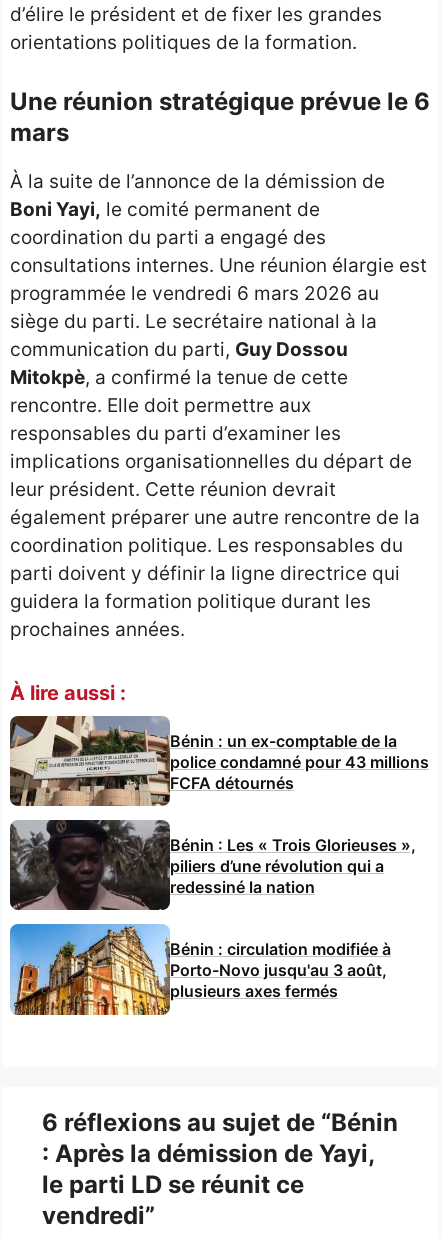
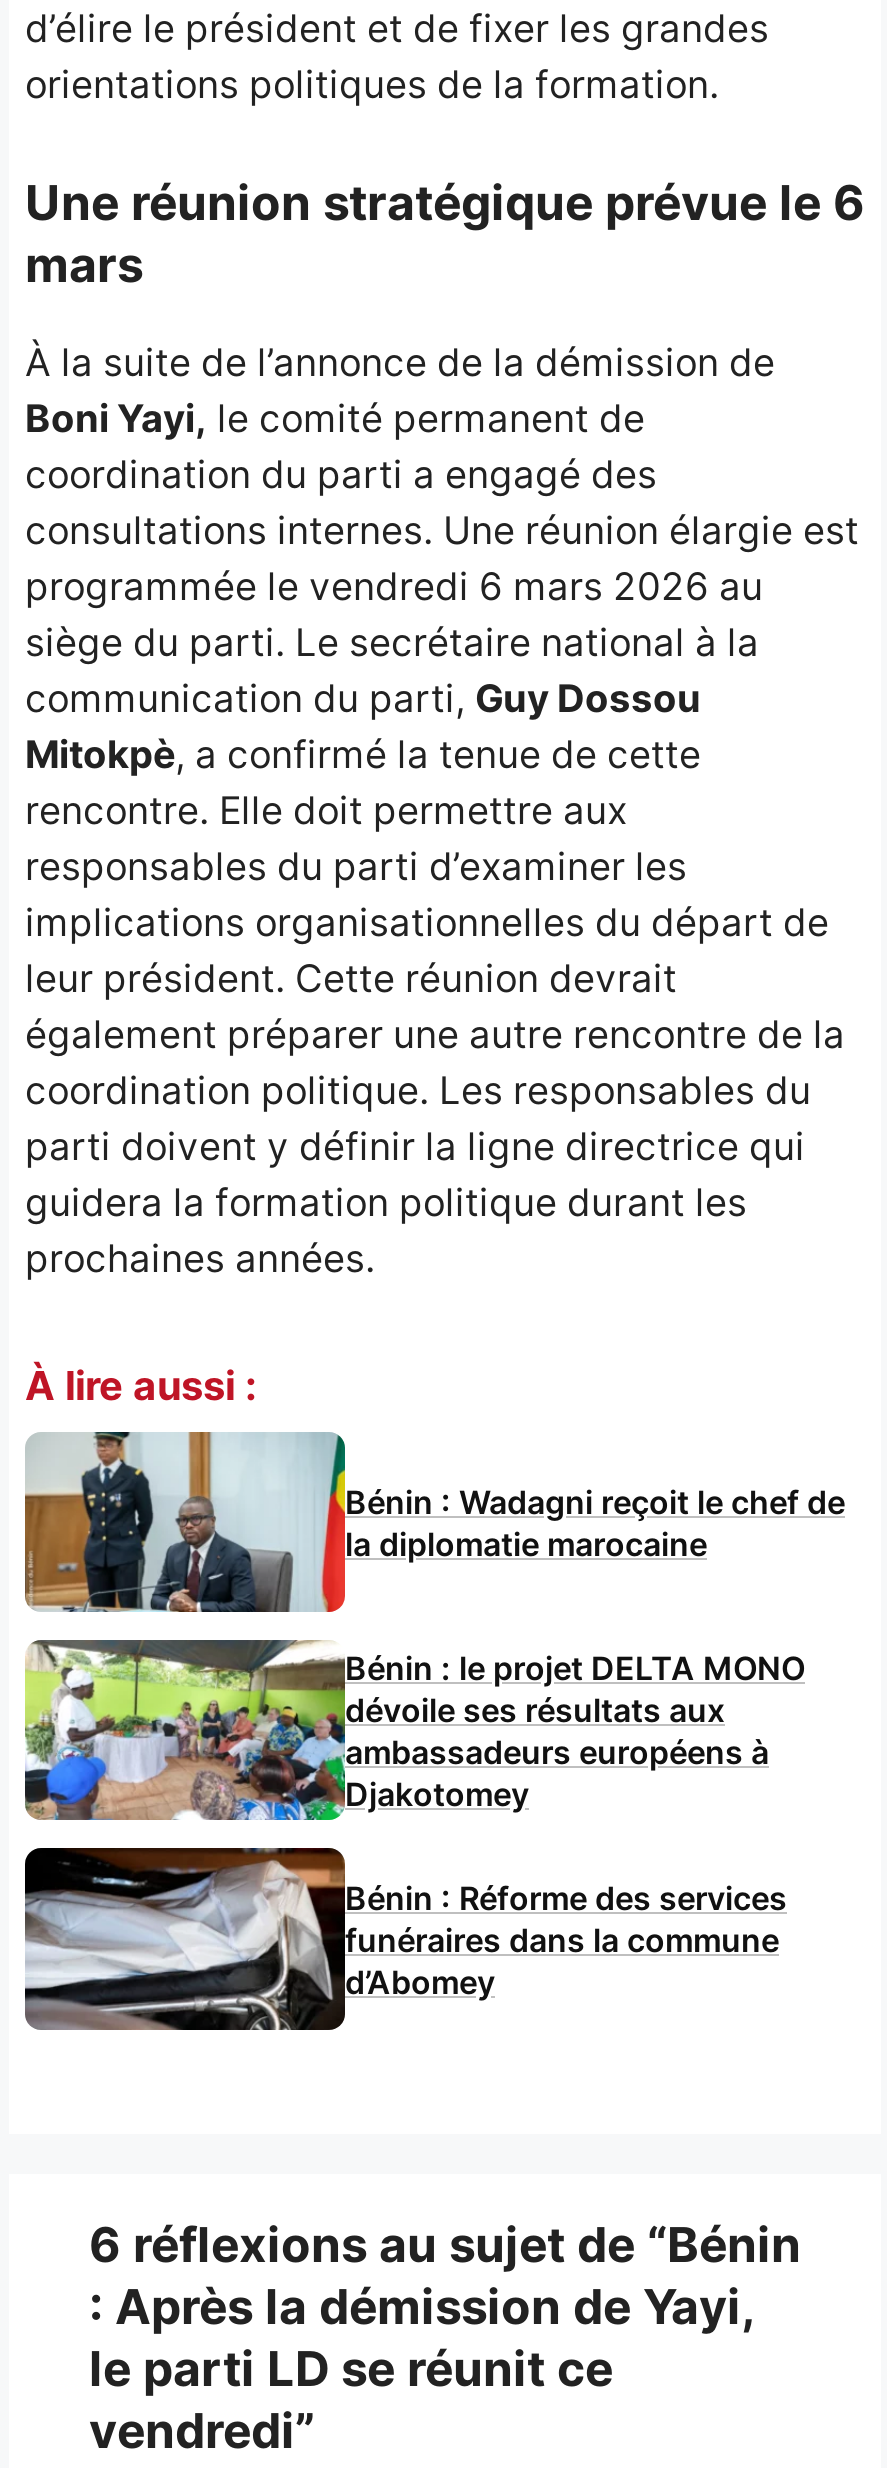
[9,715,429,807] [image] | Bénin : un ex-comptable de la | police condamné pour 43 millions | FCFA détournés -> [23,1430,845,1614] [image] | Bénin : Wadagni reçoit le chef de | la diplomatie marocaine
[9,820,416,911] [image] | Bénin : Les « Trois Glorieuses », | piliers d’une révolution qui a | redessiné la nation -> [23,1640,805,1822] [image] | Bénin : le projet DELTA MONO | dévoile ses résultats aux | ambassadeurs européens à | Djakotomey
[9,923,391,1016] [image] | Bénin : circulation modifiée à | Porto-Novo jusqu'au 3 août, | plusieurs axes fermés -> [23,1846,787,2032] [image] | Bénin : Réforme des services | funéraires dans la commune | d’Abomey

